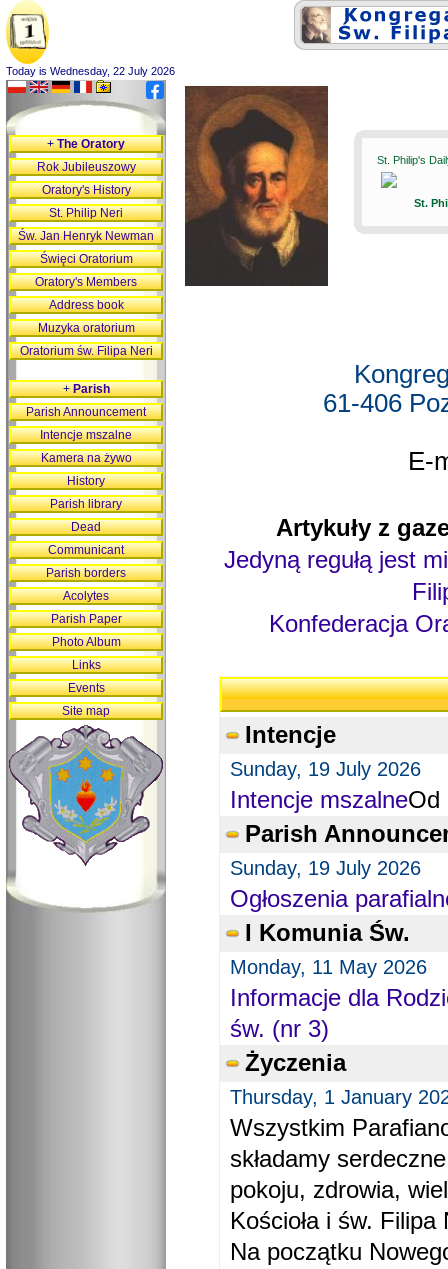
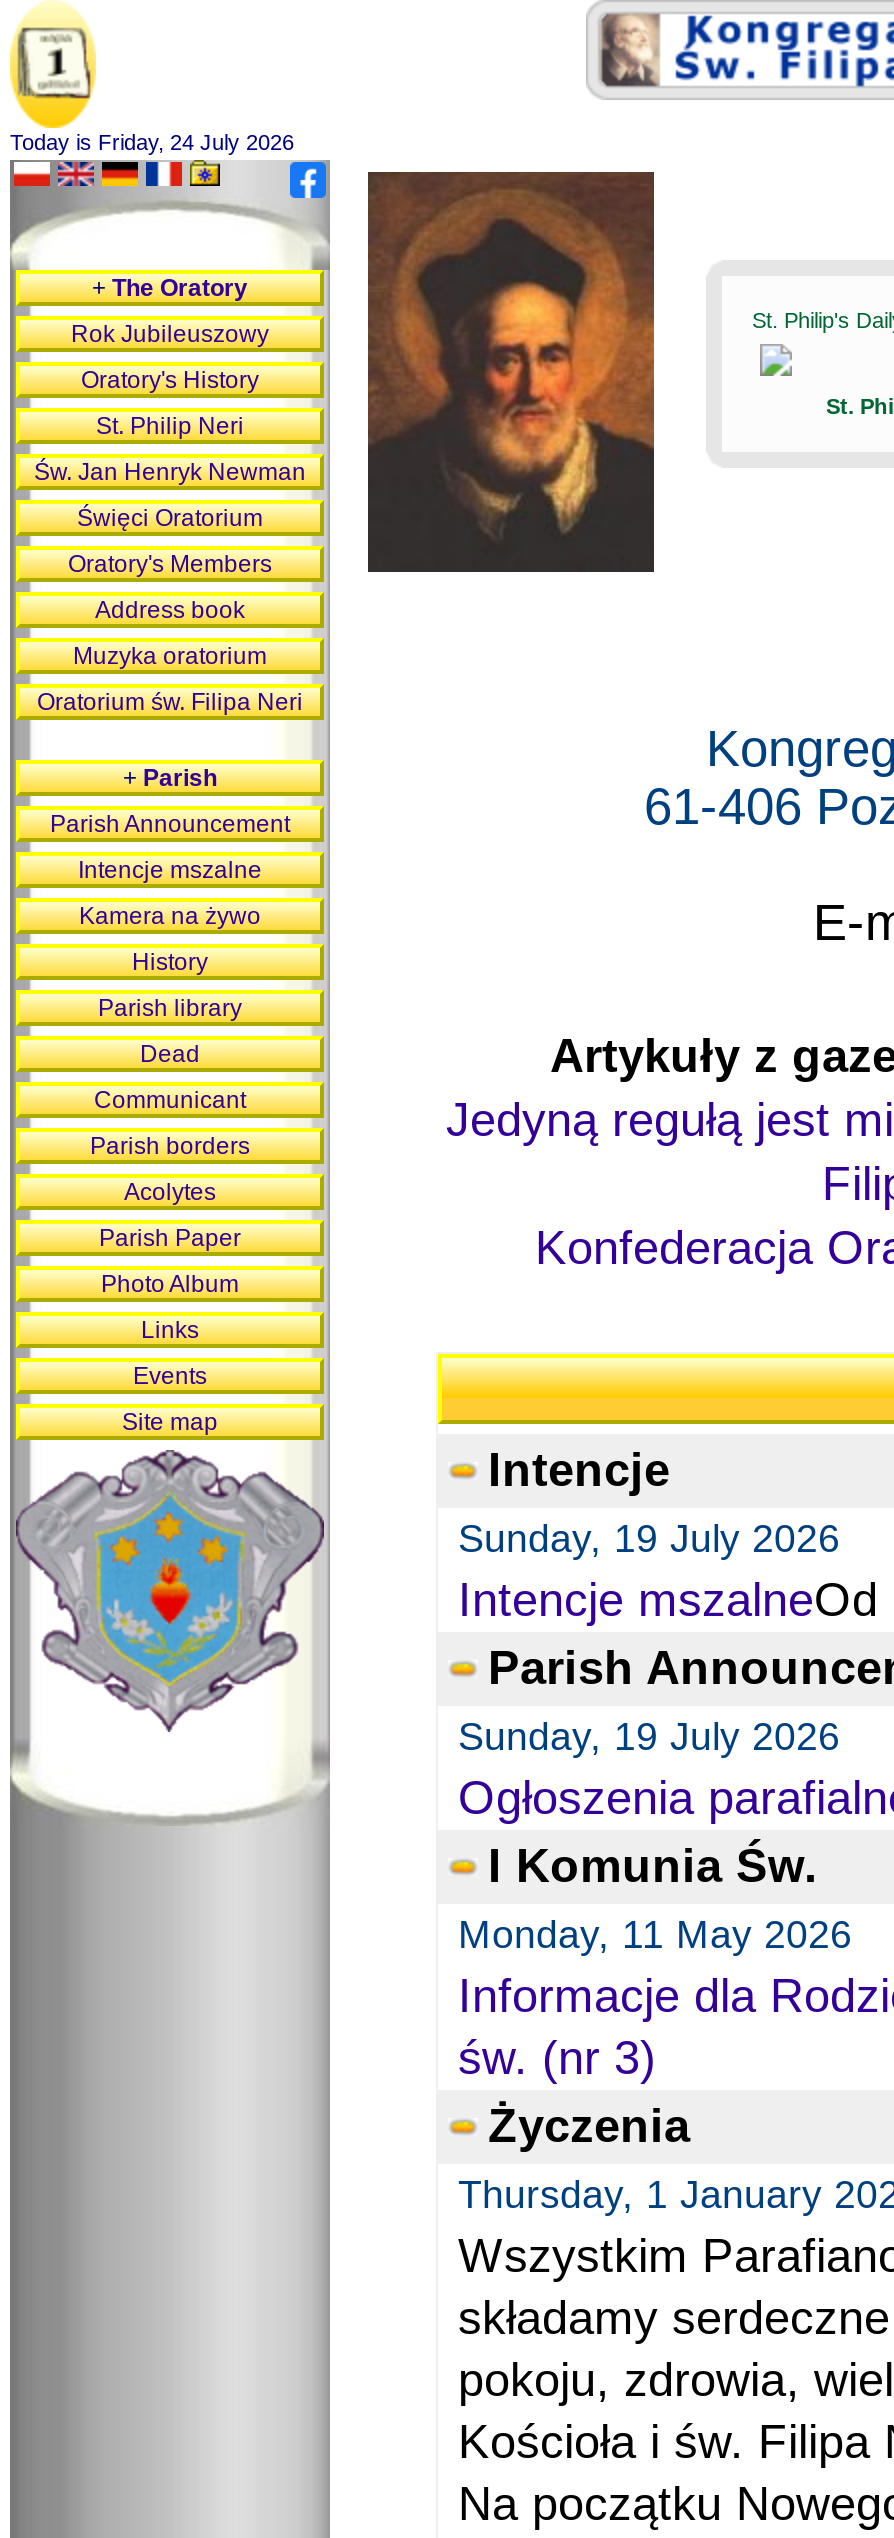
[6,65,175,77] Today is Wednesday, 22 July 2026 -> [10,130,294,154] Today is Friday, 24 July 2026

